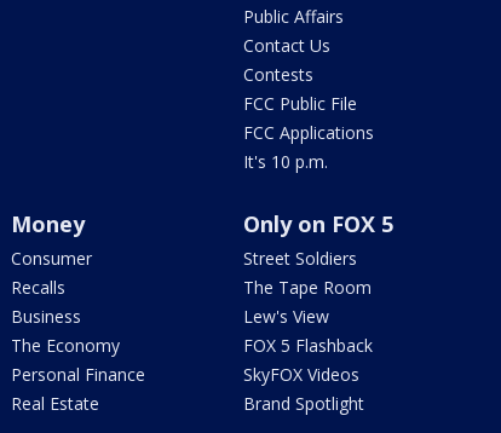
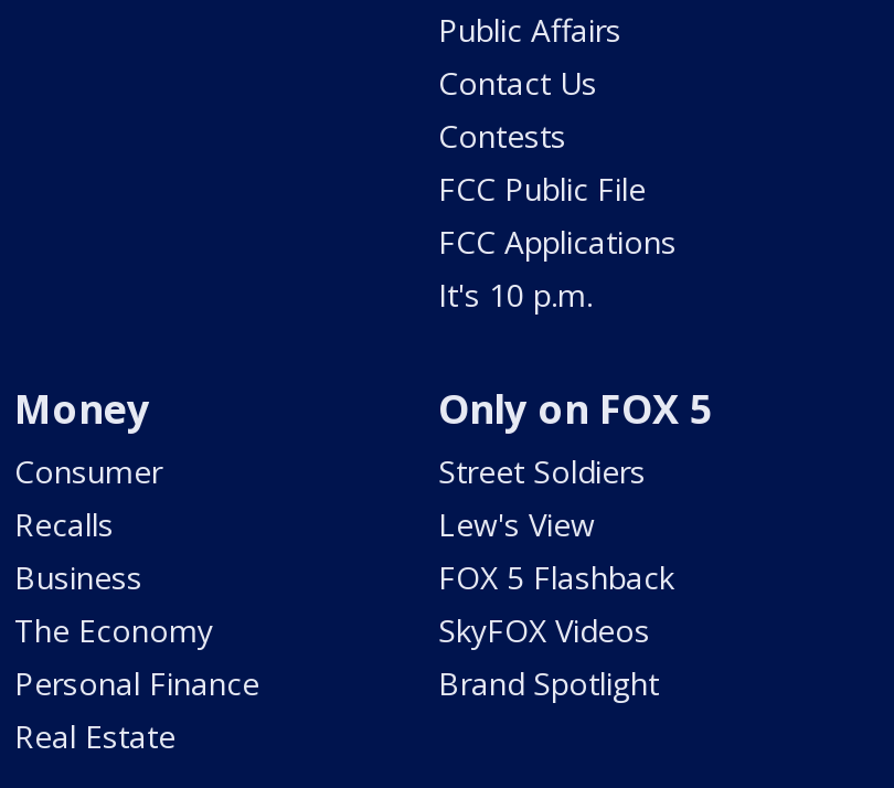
[243,276,372,299] The Tape Room -> none
moved [243,305,373,415] -> [438,504,674,705]: Lew's View | FOX 5 Flashback | SkyFOX Videos | Brand Spotlight

